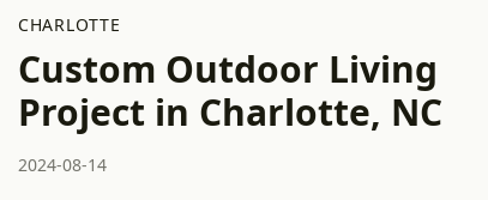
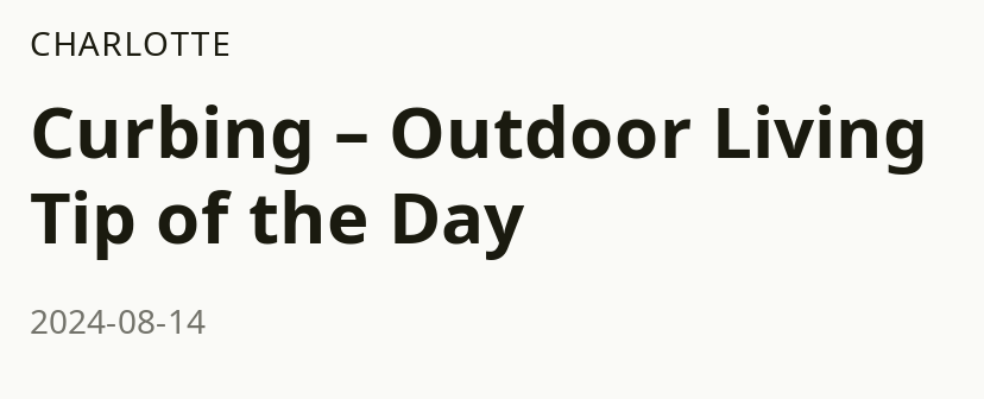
[18,44,442,137] Custom Outdoor Living | Project in Charlotte, NC -> [30,82,928,265] Curbing – Outdoor Living | Tip of the Day

